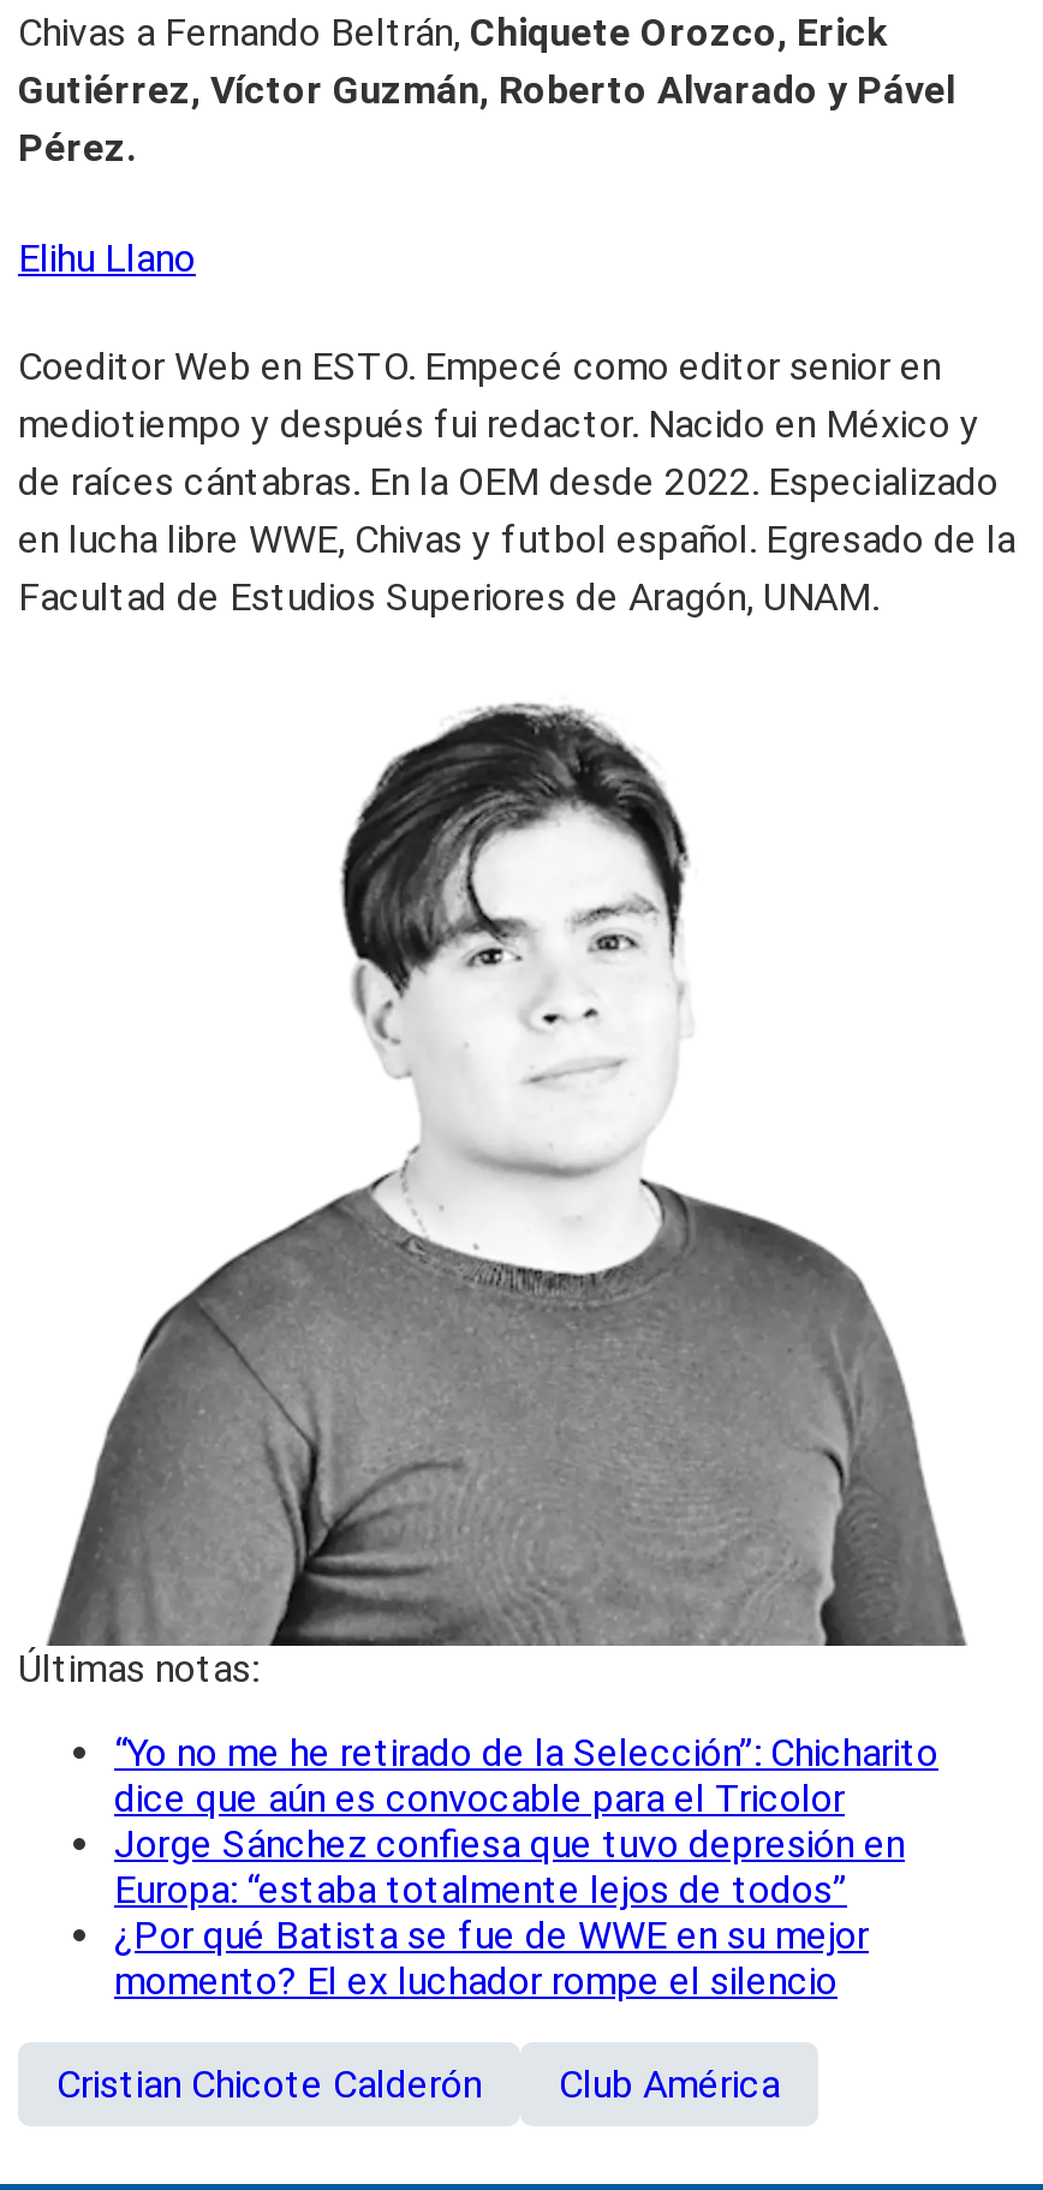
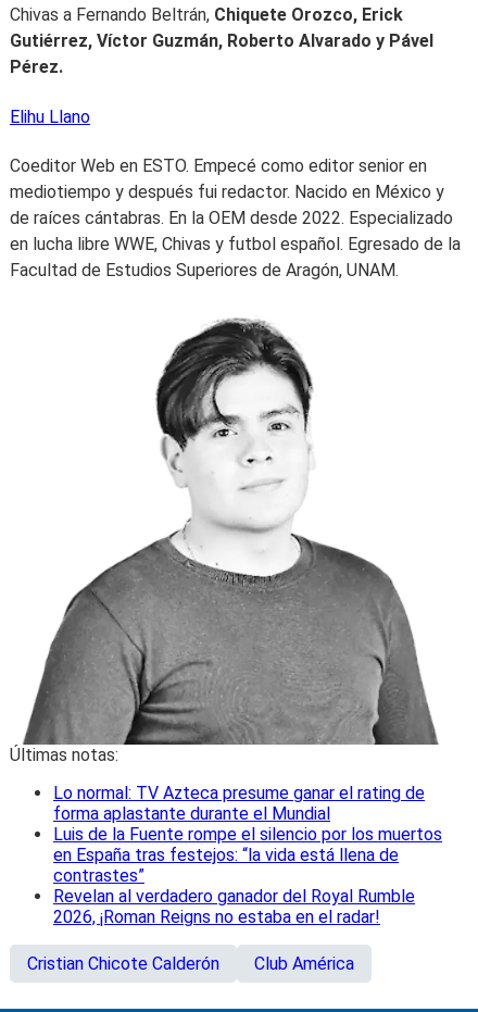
[114,1730,938,2004] “Yo no me he retirado de la Selección”: Chicharito | dice que aún es convocable para el Tricolor | Jorge Sánchez confiesa que tuvo depresión en | Europa: “estaba totalmente lejos de todos” | ¿Por qué Batista se fue de WWE en su mejor | momento? El ex luchador rompe el silencio -> [53,783,442,927] Lo normal: TV Azteca presume ganar el rating de | forma aplastante durante el Mundial | Luis de la Fuente rompe el silencio por los muertos | en España tras festejos: “la vida está llena de | contrastes” | Revelan al verdadero ganador del Royal Rumble | 2026, ¡Roman Reigns no estaba en el radar!

